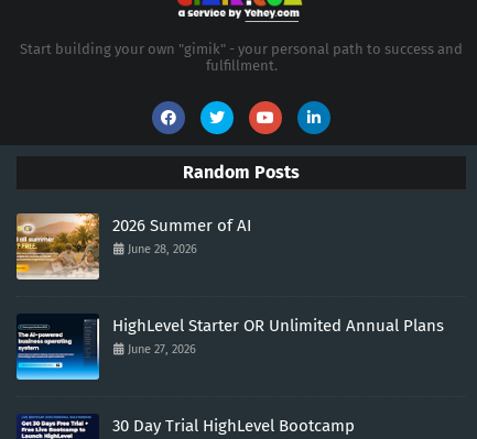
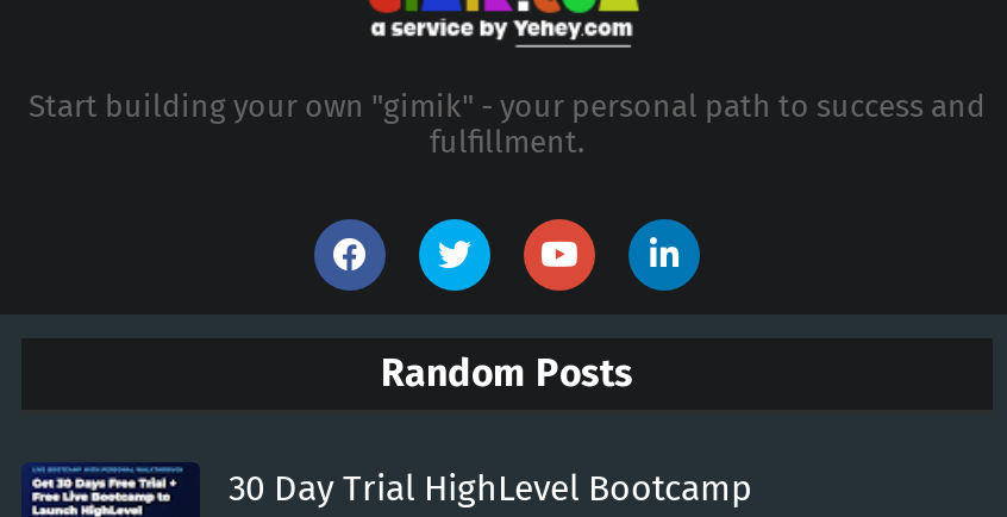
[15,212,251,283] [image] | 2026 Summer of AI | June 28, 2026 -> none
[15,315,444,383] [image] | HighLevel Starter OR Unlimited Annual Plans | June 27, 2026 -> none

